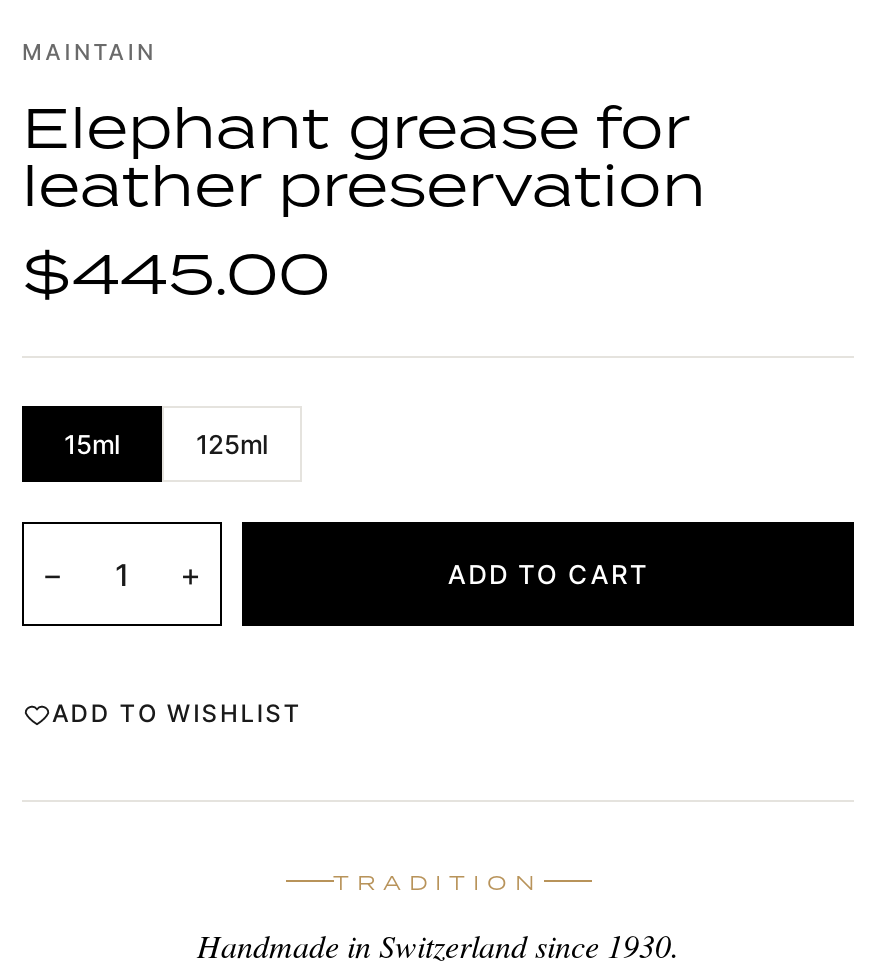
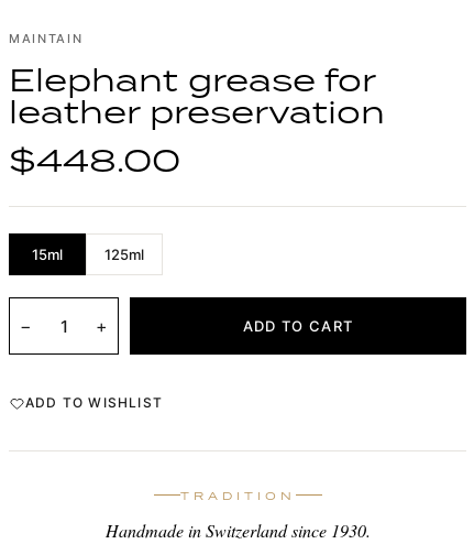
[22,234,330,310] $445.00 -> [9,139,180,181] $448.00

